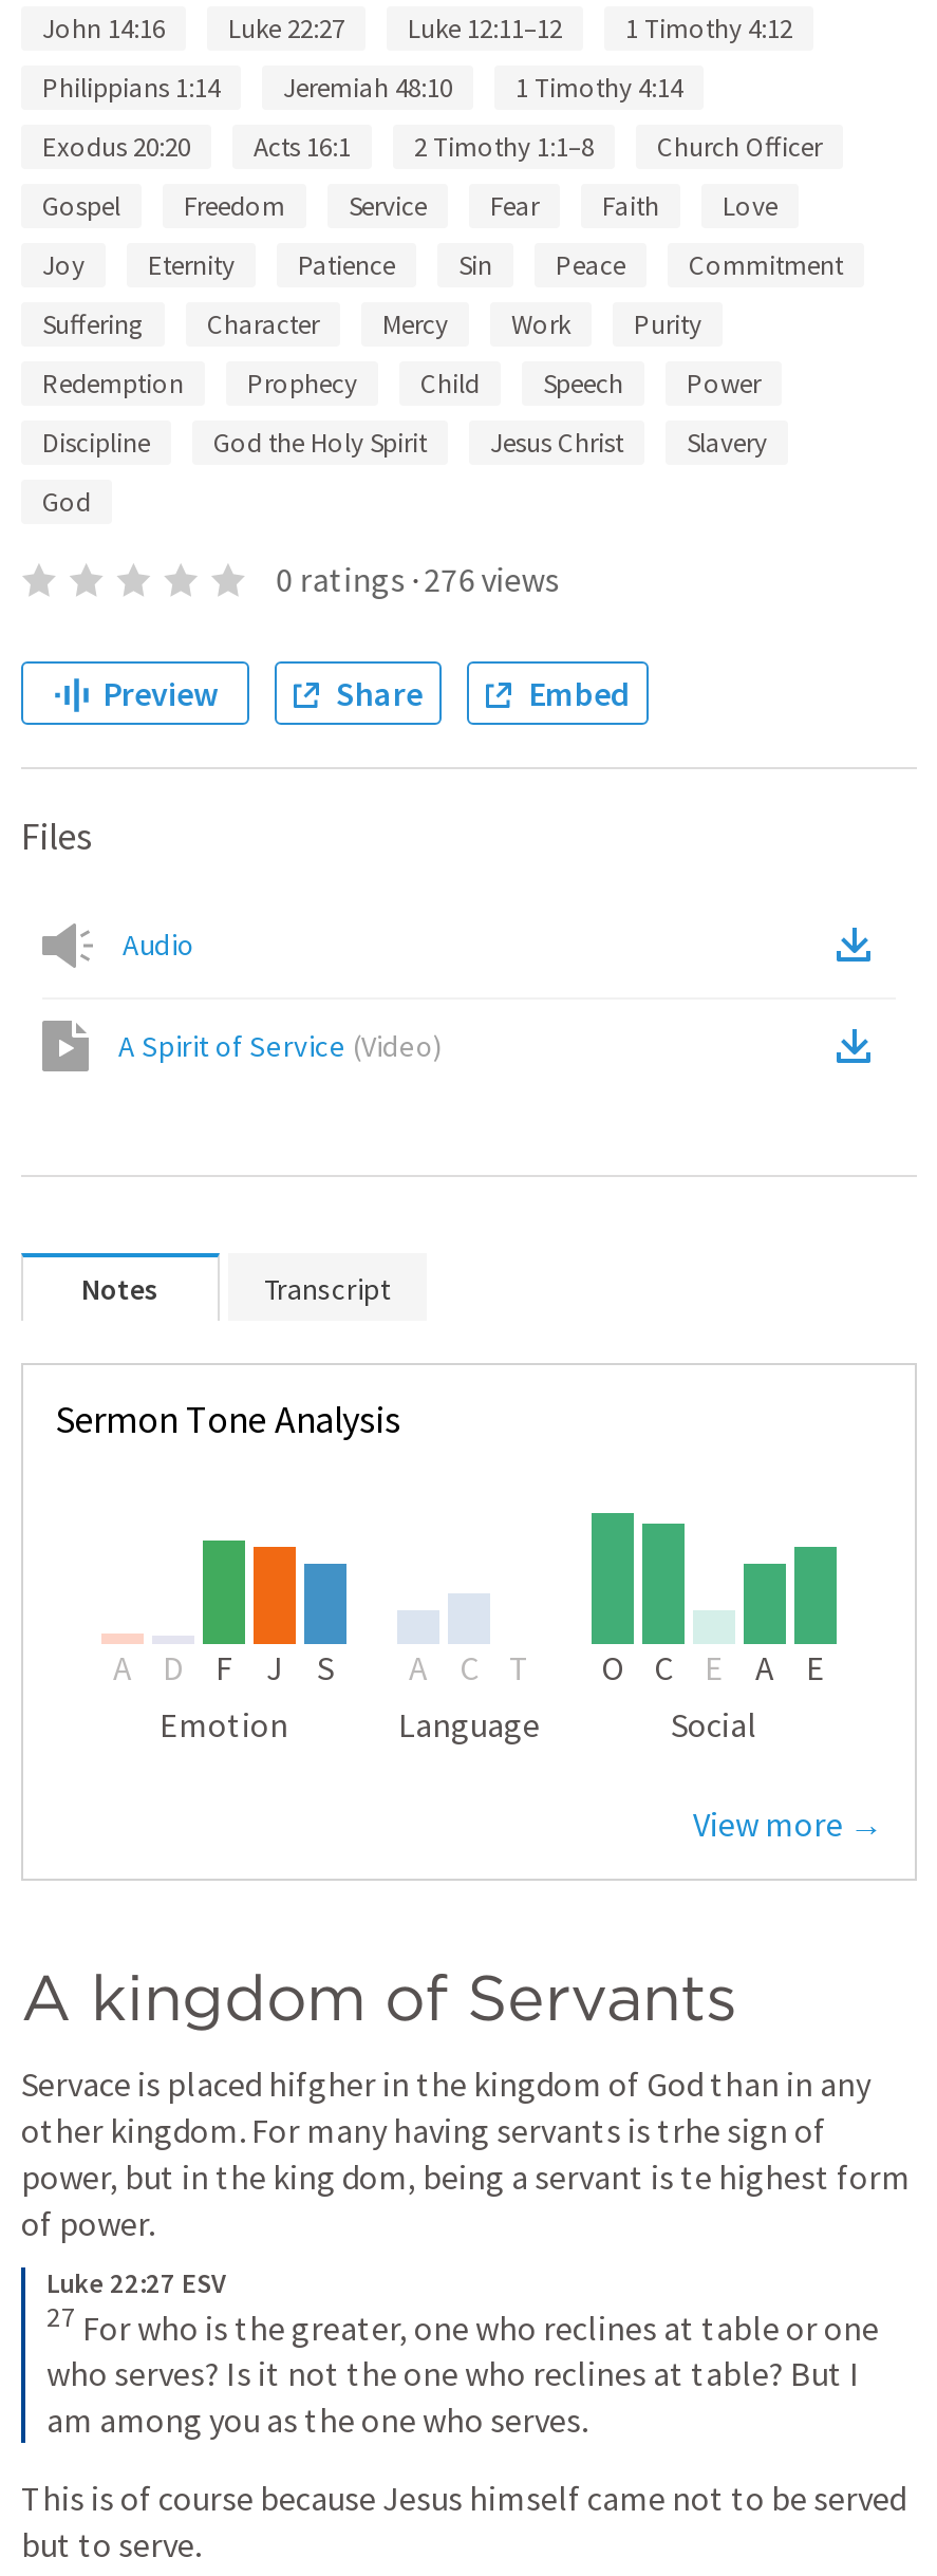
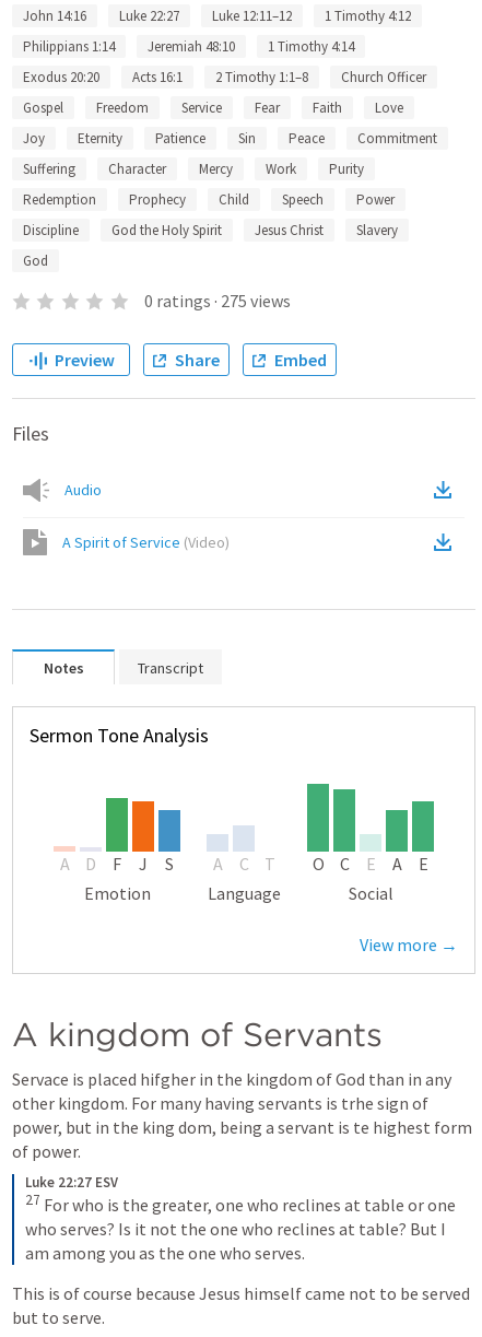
[276,558,559,600] 0 ratings · 276 views -> [144,290,290,312] 0 ratings · 275 views

